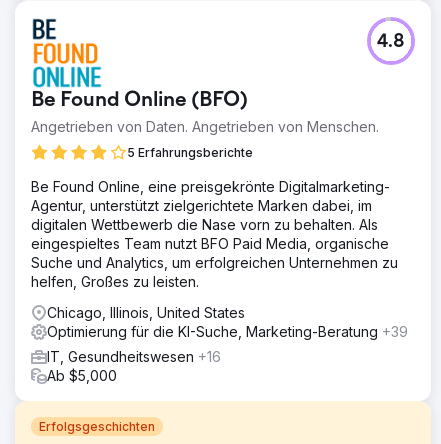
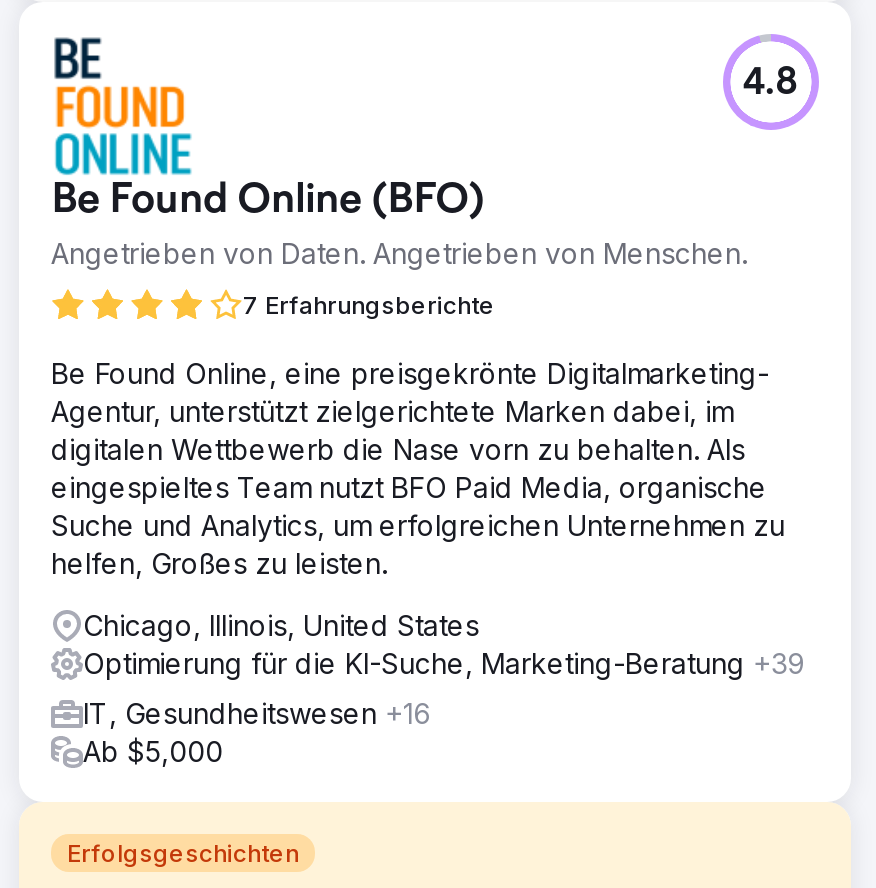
[127,145,253,160] 5 Erfahrungsberichte -> [243,290,495,320] 7 Erfahrungsberichte

